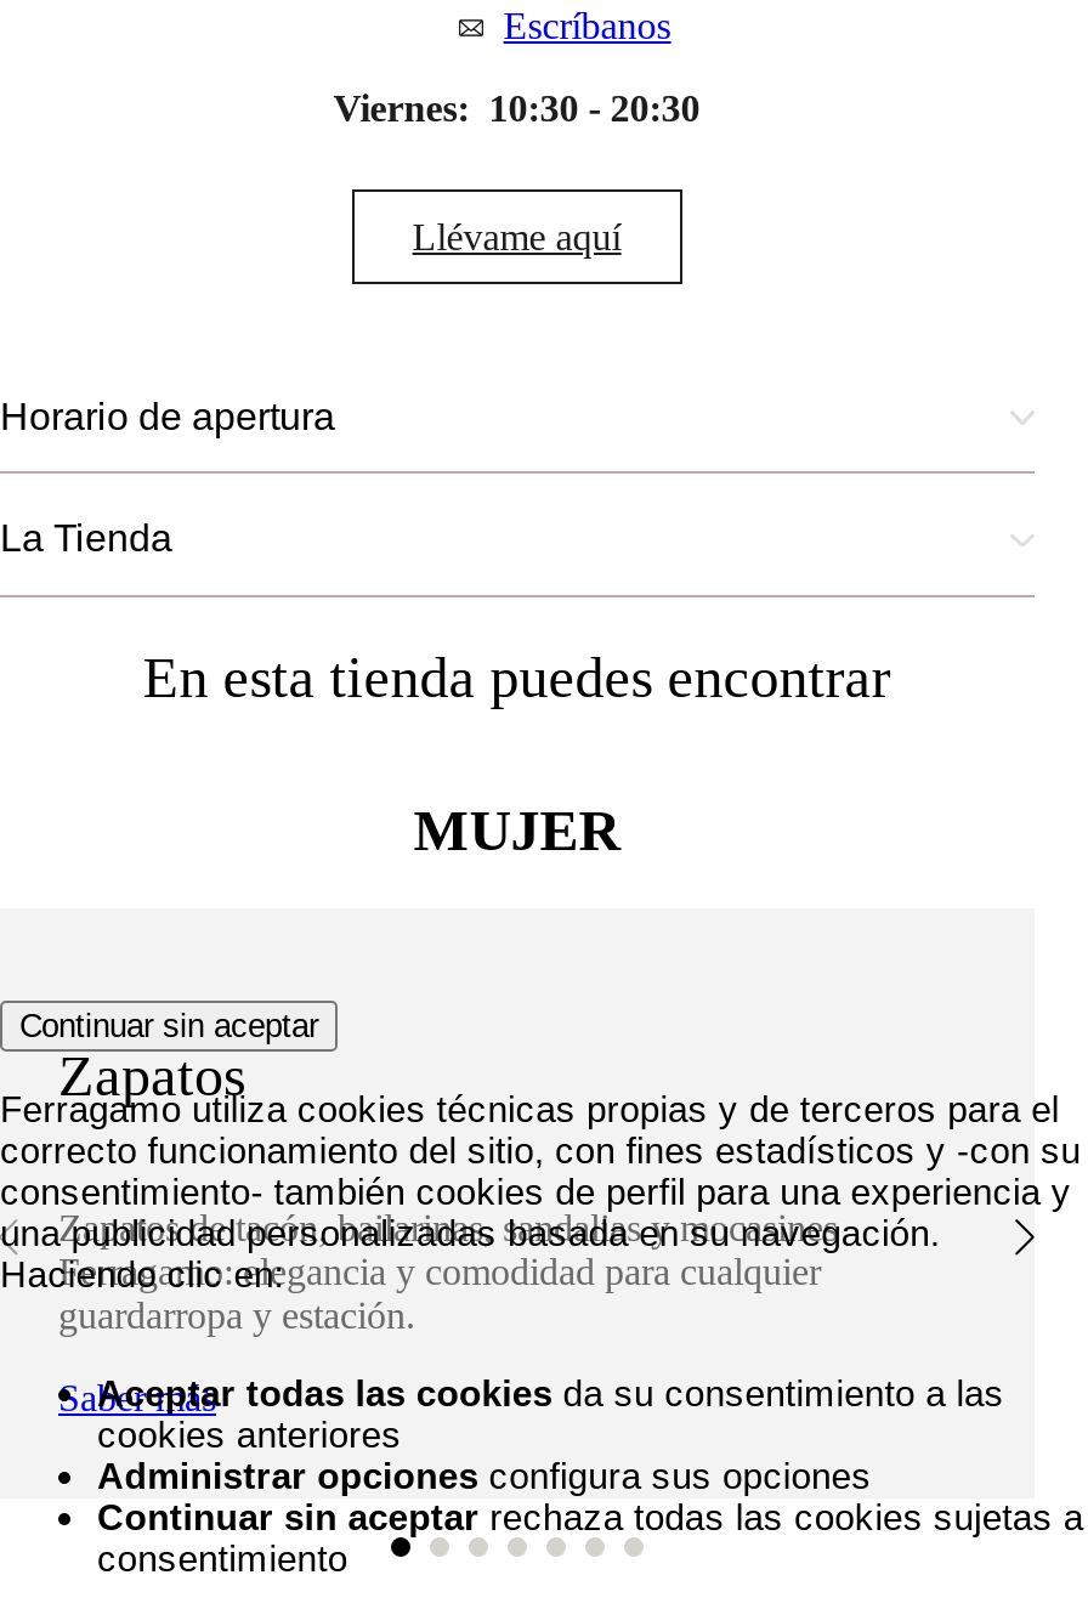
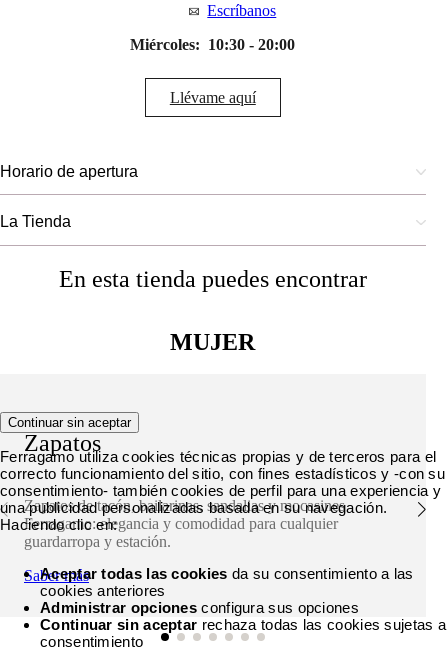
[333,88,700,129] Viernes: 10:30 - 20:30 -> [130,36,295,53] Miércoles: 10:30 - 20:00

